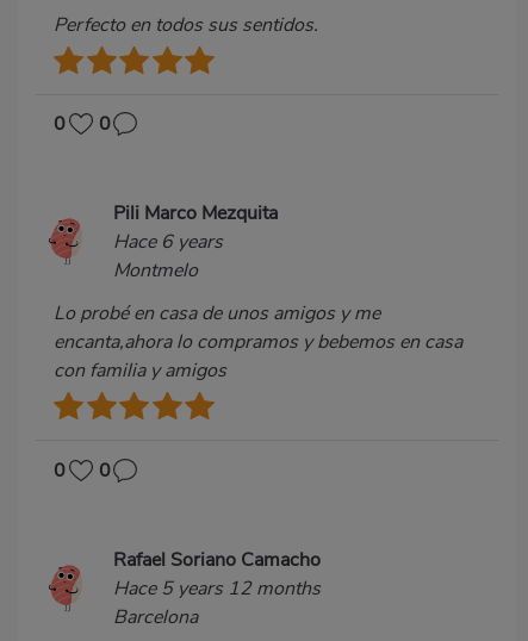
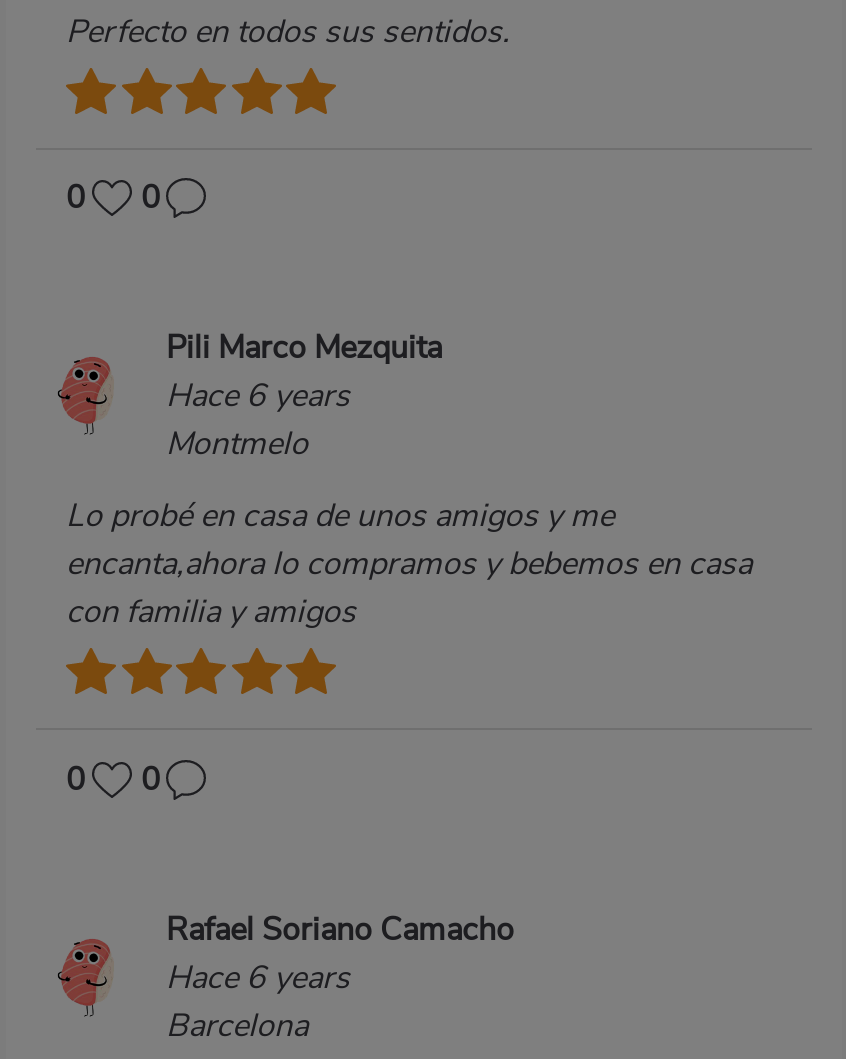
[113,576,321,602] Hace 5 years 12 months -> [166,956,350,1000] Hace 6 years

